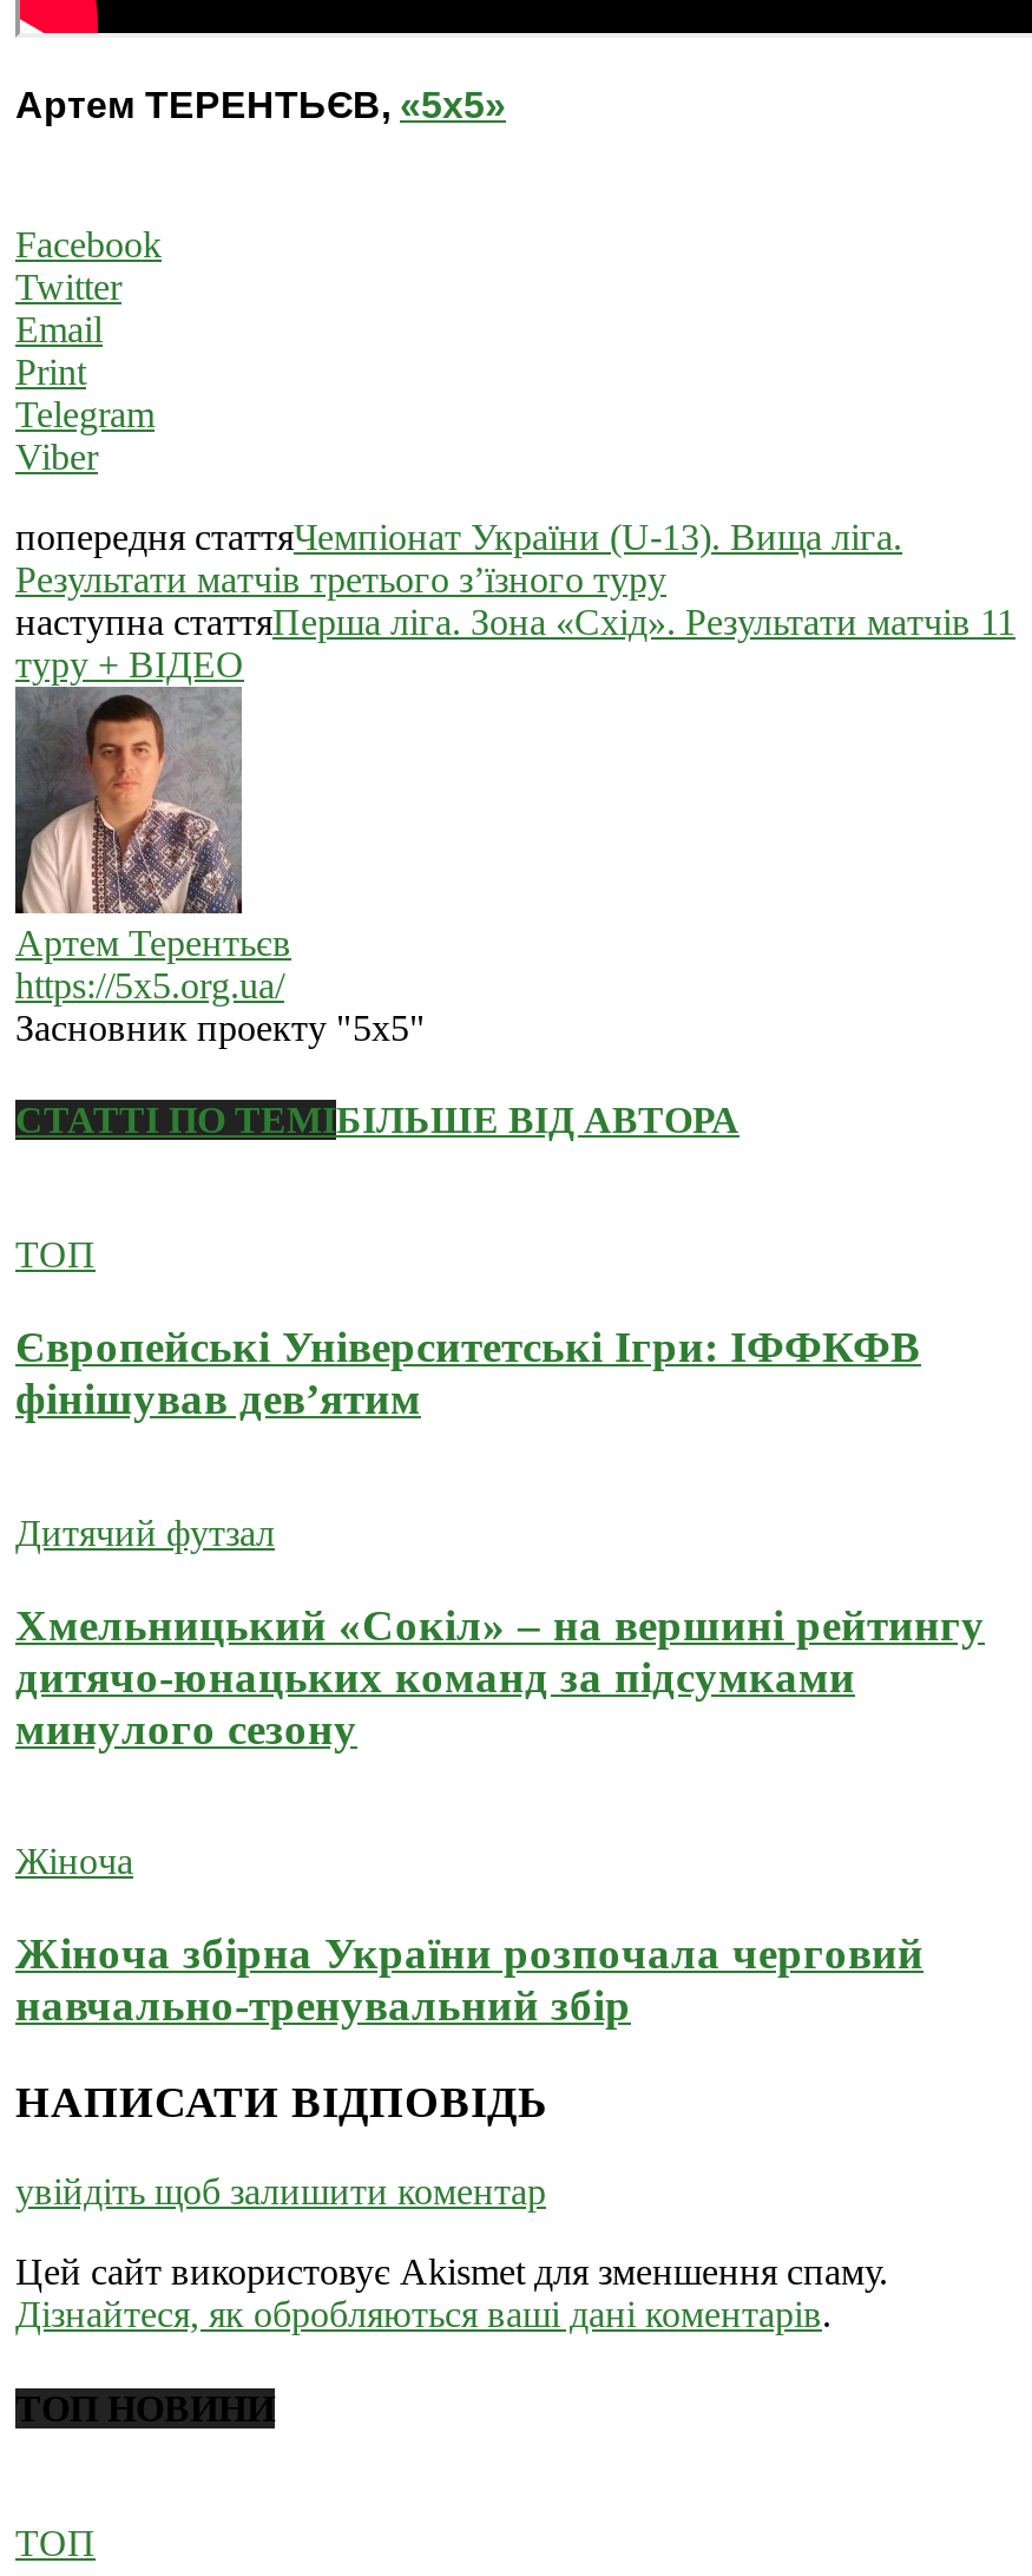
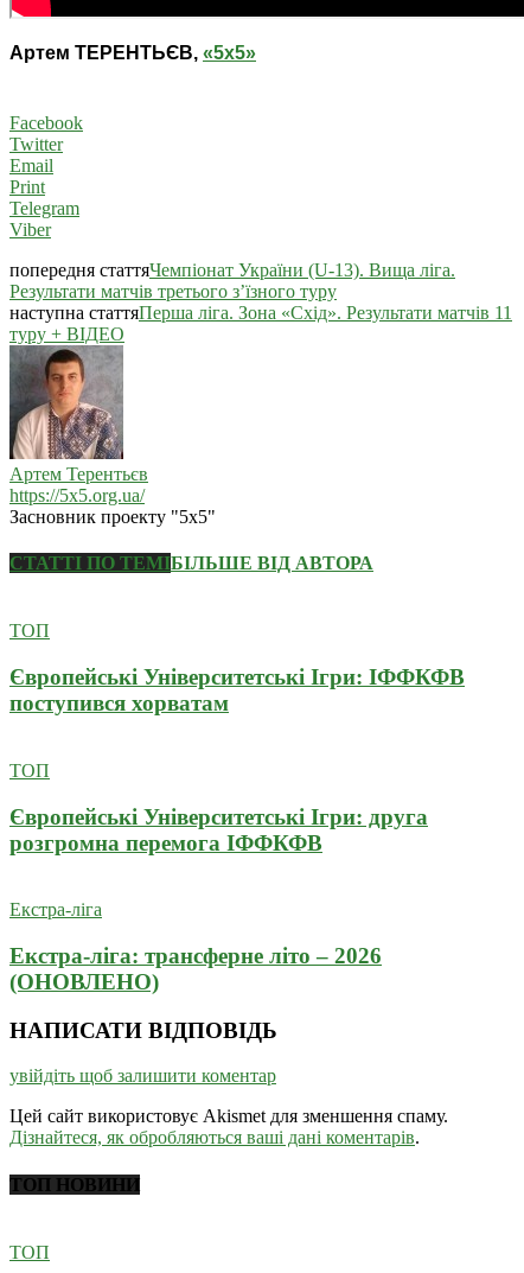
[15,1374,421,1423] фінішував дев’ятим -> [9,691,229,716] поступився хорватам
[15,1512,275,1552] Дитячий футзал -> [9,760,50,780] ТОП
[15,1599,985,1752] Хмельницький «Сокіл» – на вершині рейтингу | дитячо-юнацьких команд за підсумками | минулого сезону -> [9,804,428,855] Європейські Університетські Ігри: друга | розгромна перемога ІФФКФВ
[15,1841,133,1881] Жіноча -> [9,900,102,920] Екстра-ліга
[15,1928,923,2029] Жіноча збірна України розпочала черговий | навчально-тренувальний збір -> [9,943,382,994] Екстра-ліга: трансферне літо – 2026 | (ОНОВЛЕНО)

